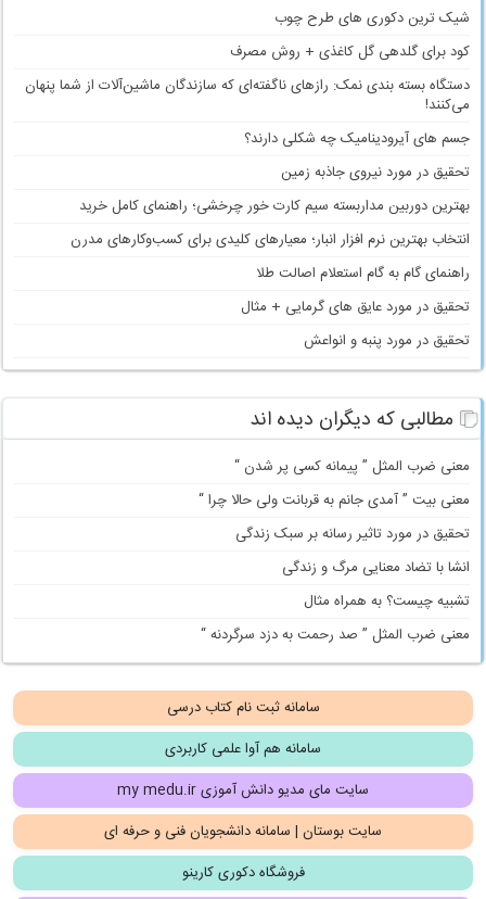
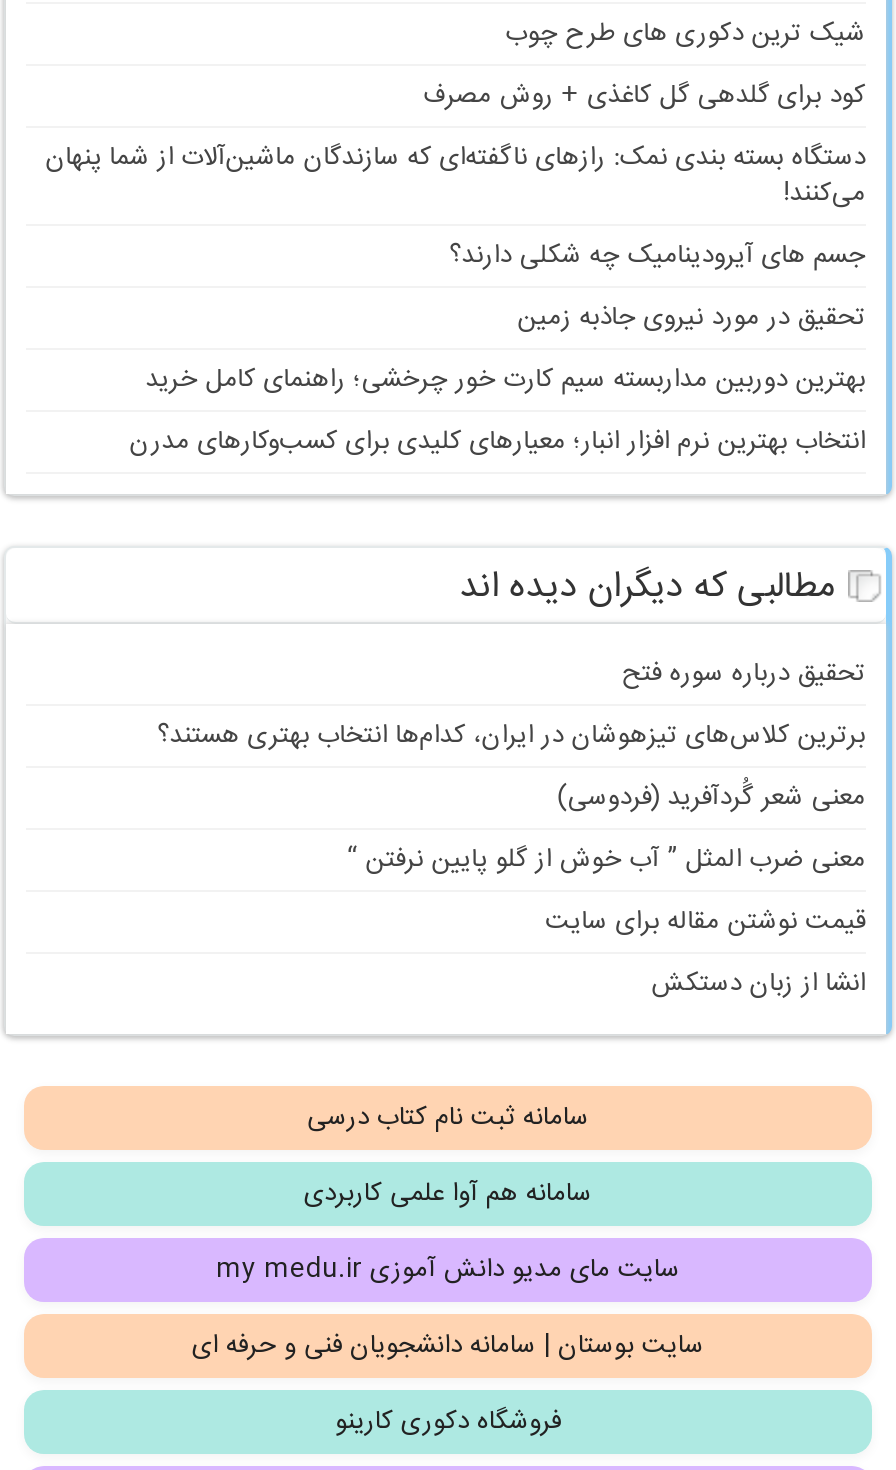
[241,262,470,353] راهنمای گام به گام استعلام اصالت طلا | تحقیق در مورد عایق های گرمایی + مثال | تحقیق در مورد پنبه و انواعش -> none
[198,455,470,647] معنی ضرب المثل ” پیمانه کسی پر شدن “ | معنی بیت ” آمدی جانم به قربانت ولی حالا چرا “ | تحقیق در مورد تاثیر رسانه بر سبک زندگی | انشا با تضاد معنایی مرگ و زندگی | تشبیه چیست؟ به همراه مثال | معنی ضرب المثل ” صد رحمت به دزد سرگردنه “ -> [158,652,866,1006] تحقیق درباره سوره فتح | برترین کلاس‌های تیزهوشان در ایران، کدام‌ها انتخاب بهتری هستند؟ | معنی شعر گُردآفرید (فردوسی) | معنی ضرب المثل ” آب خوش از گلو پایین نرفتن “ | قیمت نوشتن مقاله برای سایت | انشا از زبان دستکش

